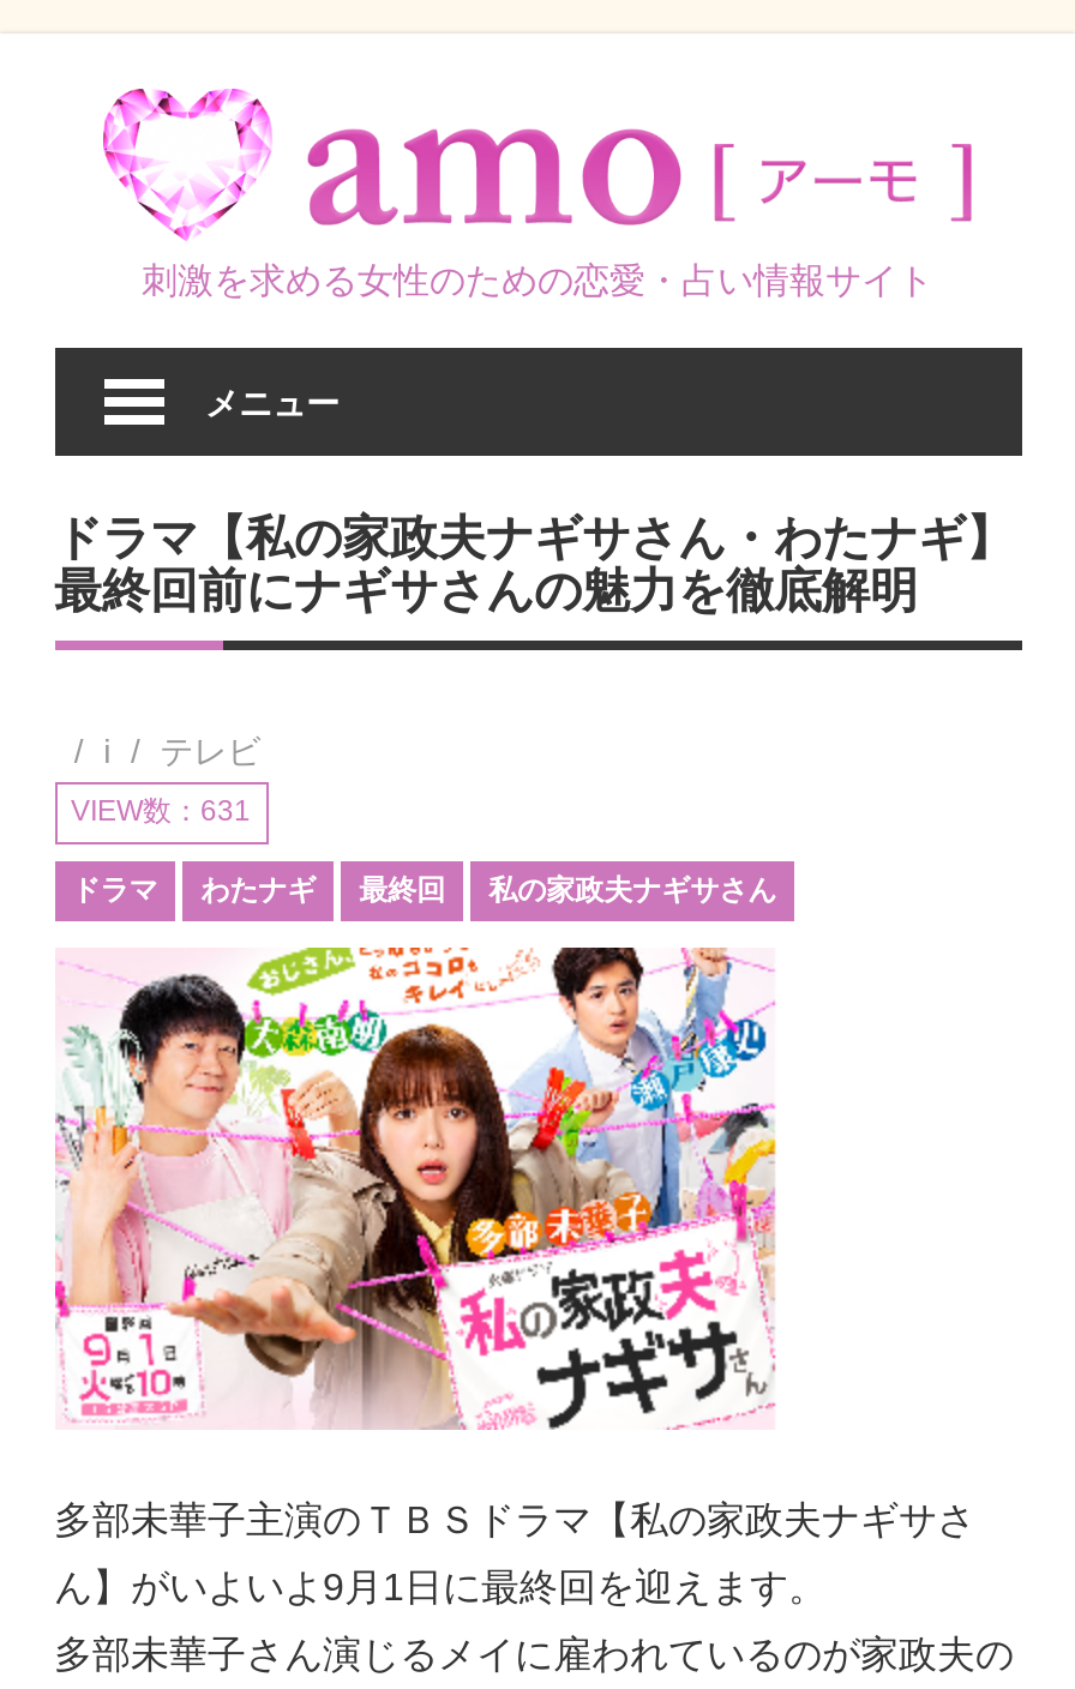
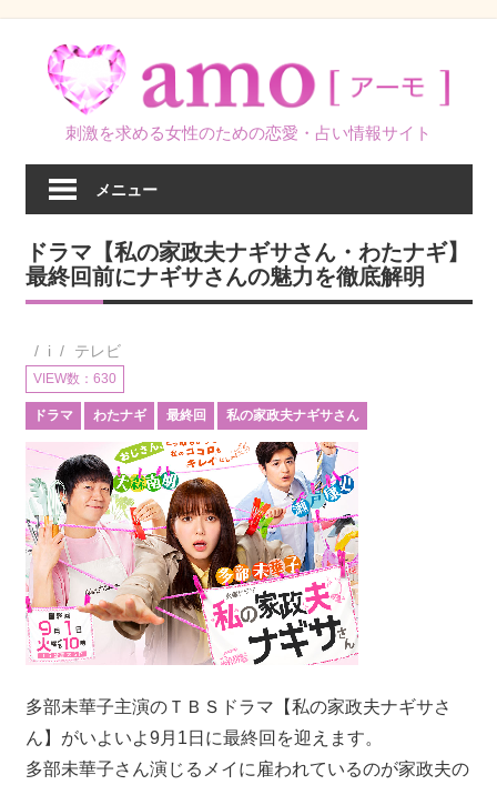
[71,795,251,828] VIEW数：631 -> [33,371,116,387] VIEW数：630

